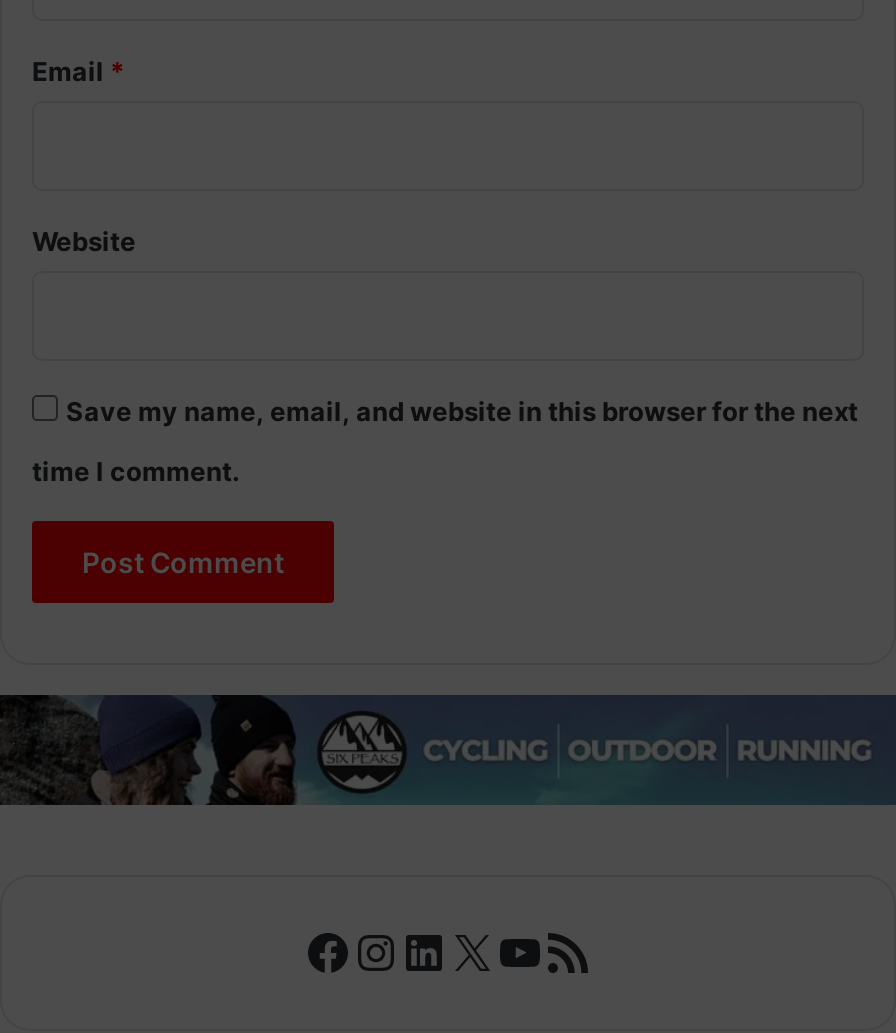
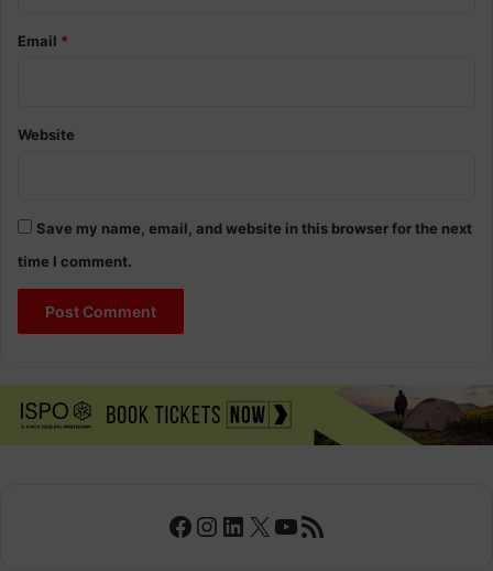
[6,692,890,808] [image] -> [3,384,490,446] [image]

